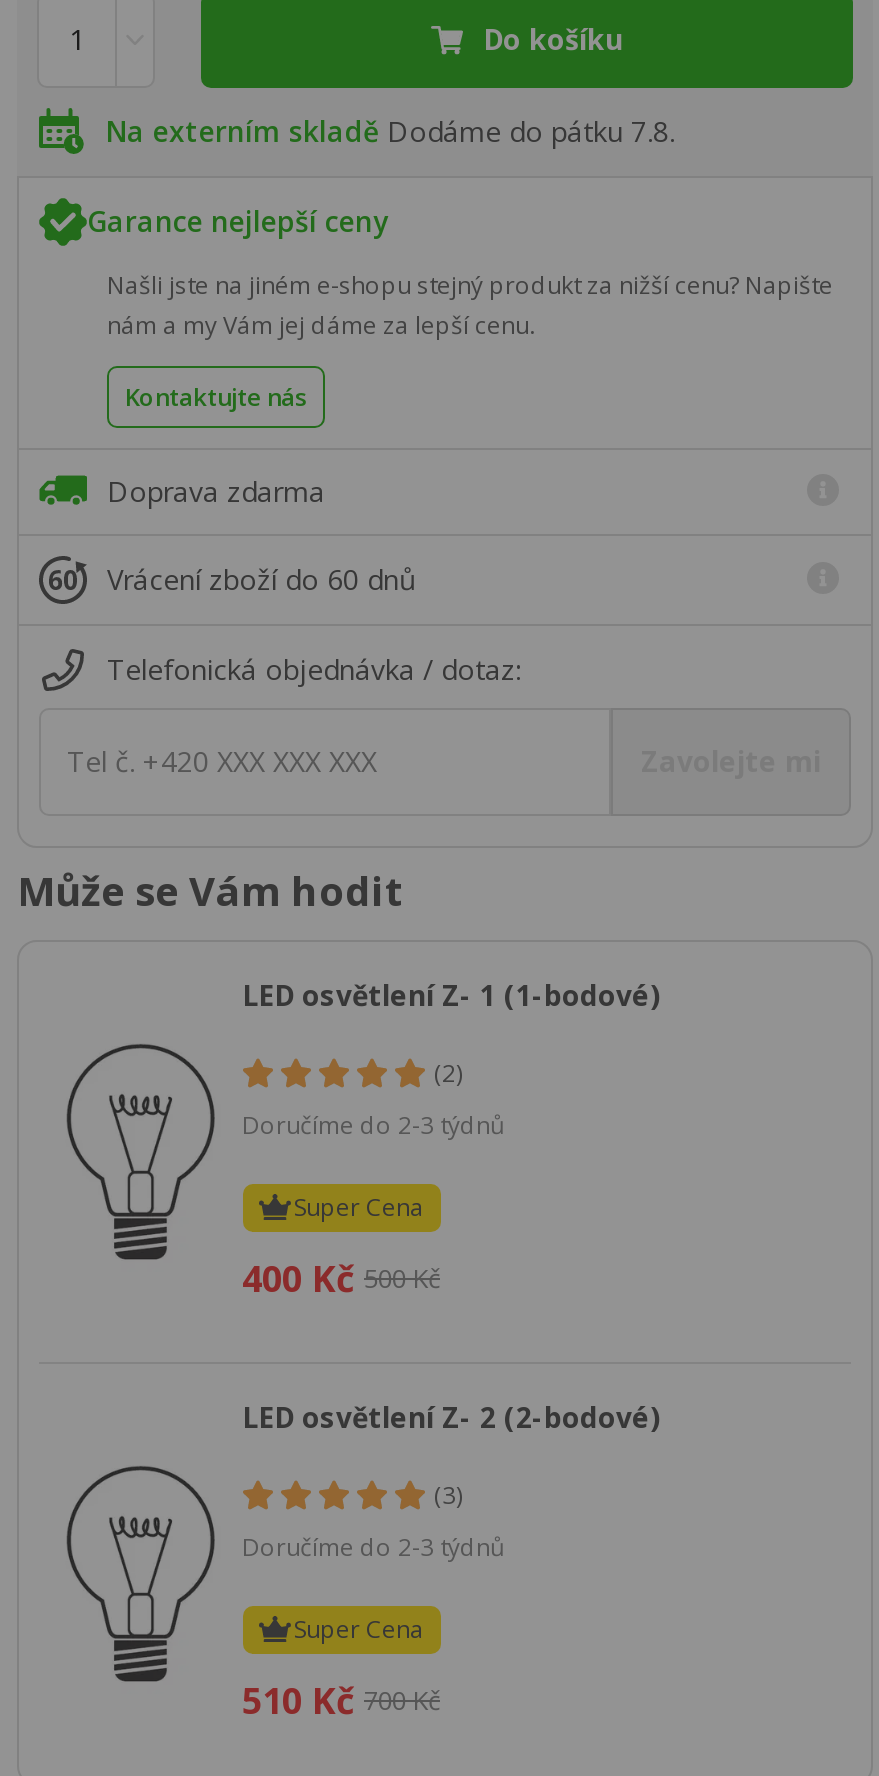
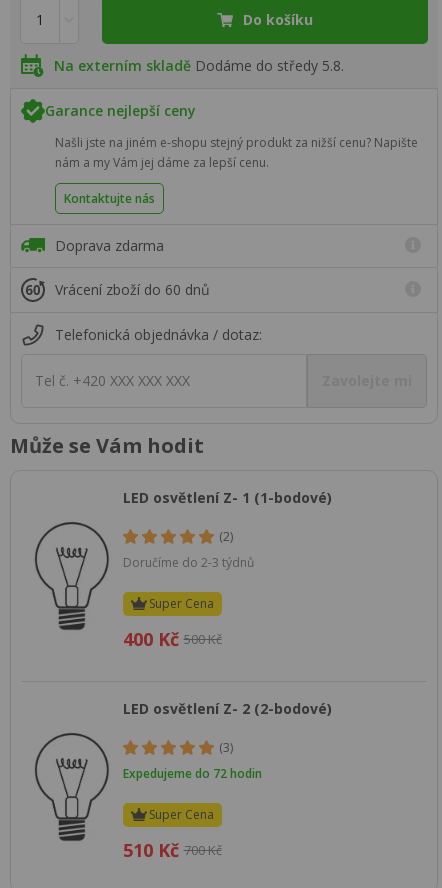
[105,111,675,149] Na externím skladě Dodáme do pátku 7.8. -> [54,56,344,75] Na externím skladě Dodáme do středy 5.8.
[242,1529,504,1563] Doručíme do 2-3 týdnů -> [122,765,261,782] Expedujeme do 72 hodin

